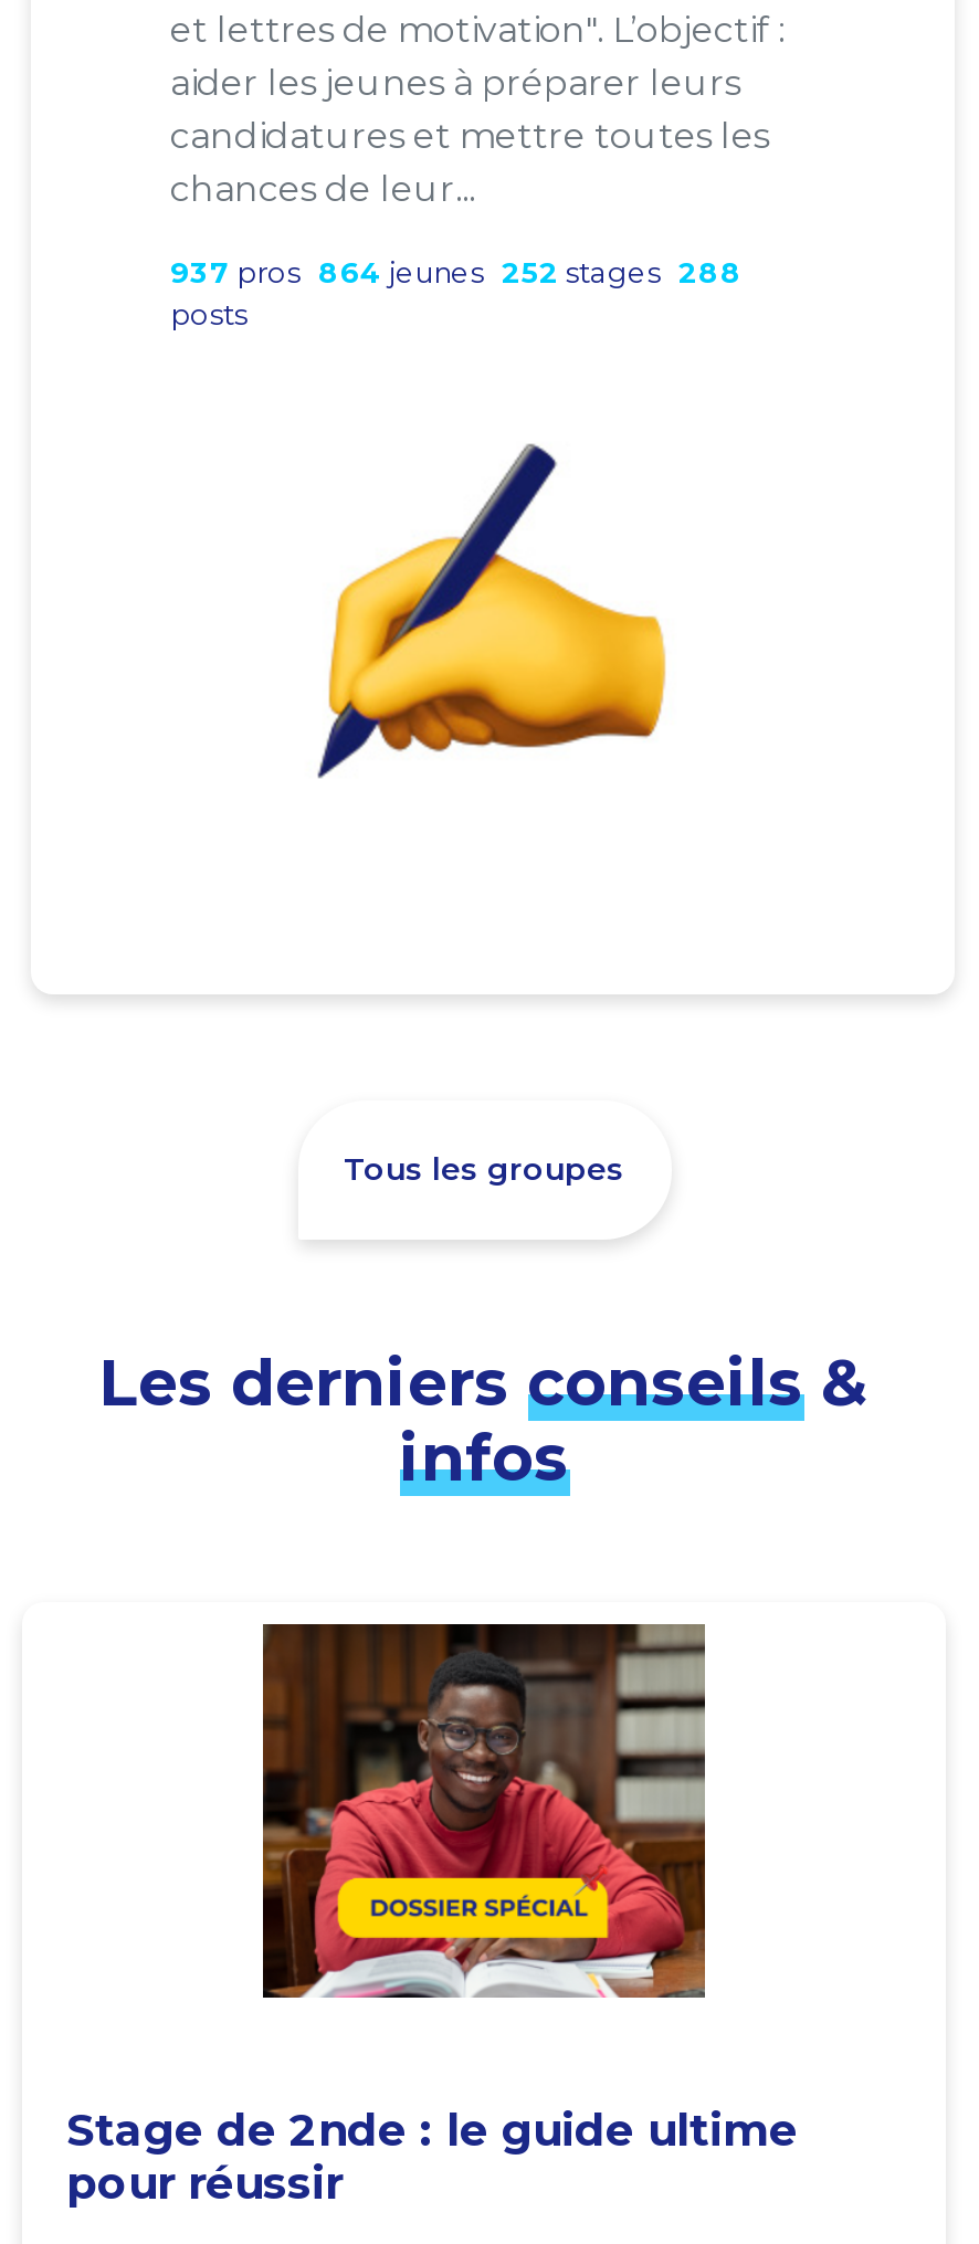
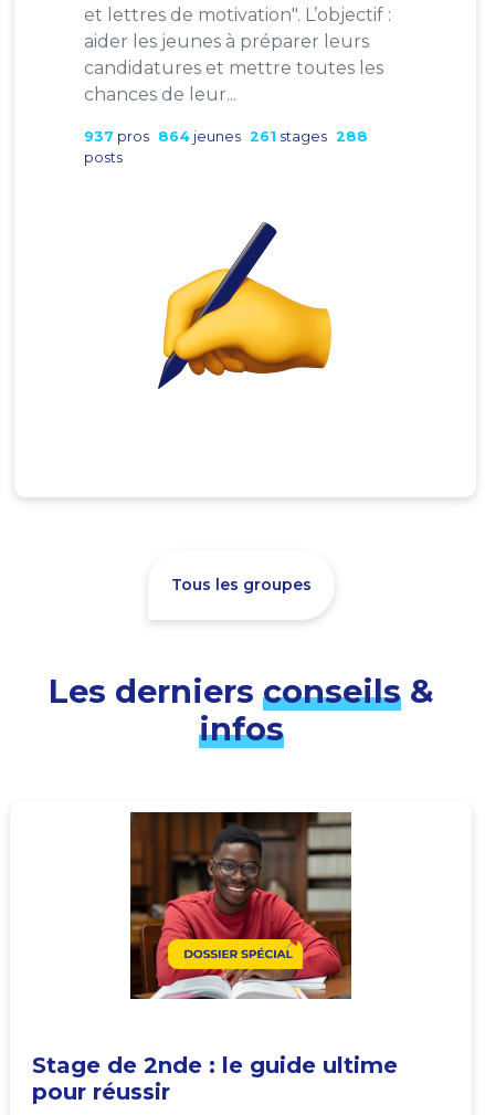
[170,256,743,289] 937 pros 864 jeunes 252 stages 288 -> [84,128,368,145] 937 pros 864 jeunes 261 stages 288

